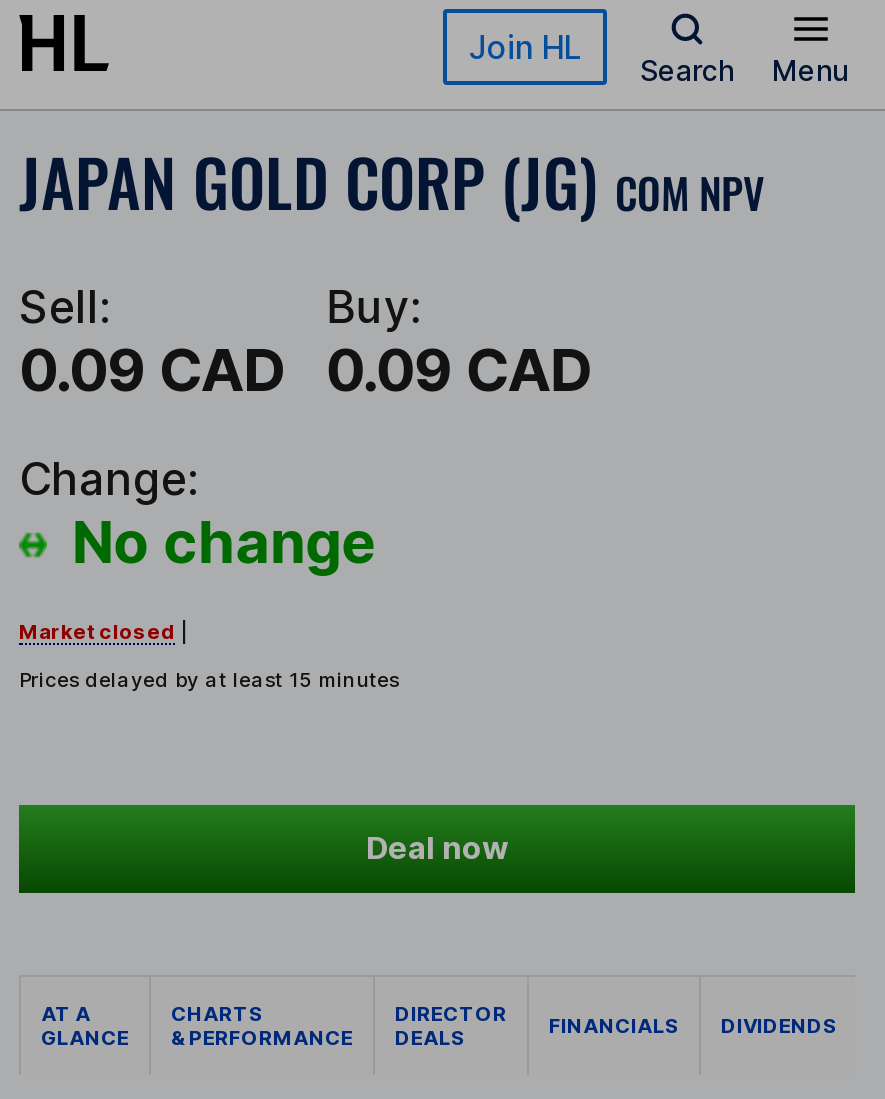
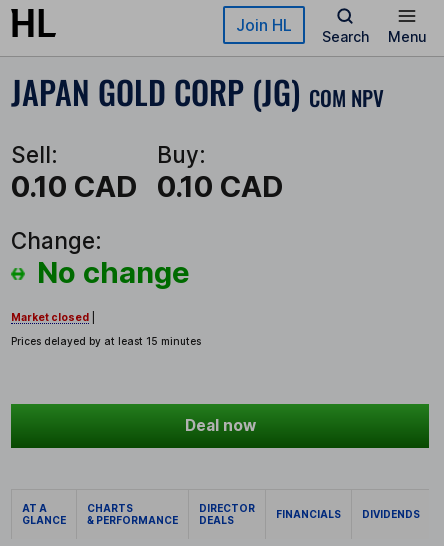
[19,335,285,405] 0.09 CAD -> [11,169,137,204] 0.10 CAD
[326,335,592,405] 0.09 CAD -> [157,169,283,204] 0.10 CAD

